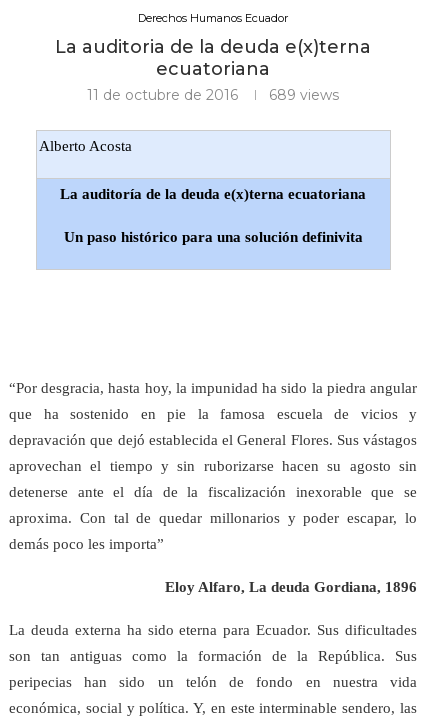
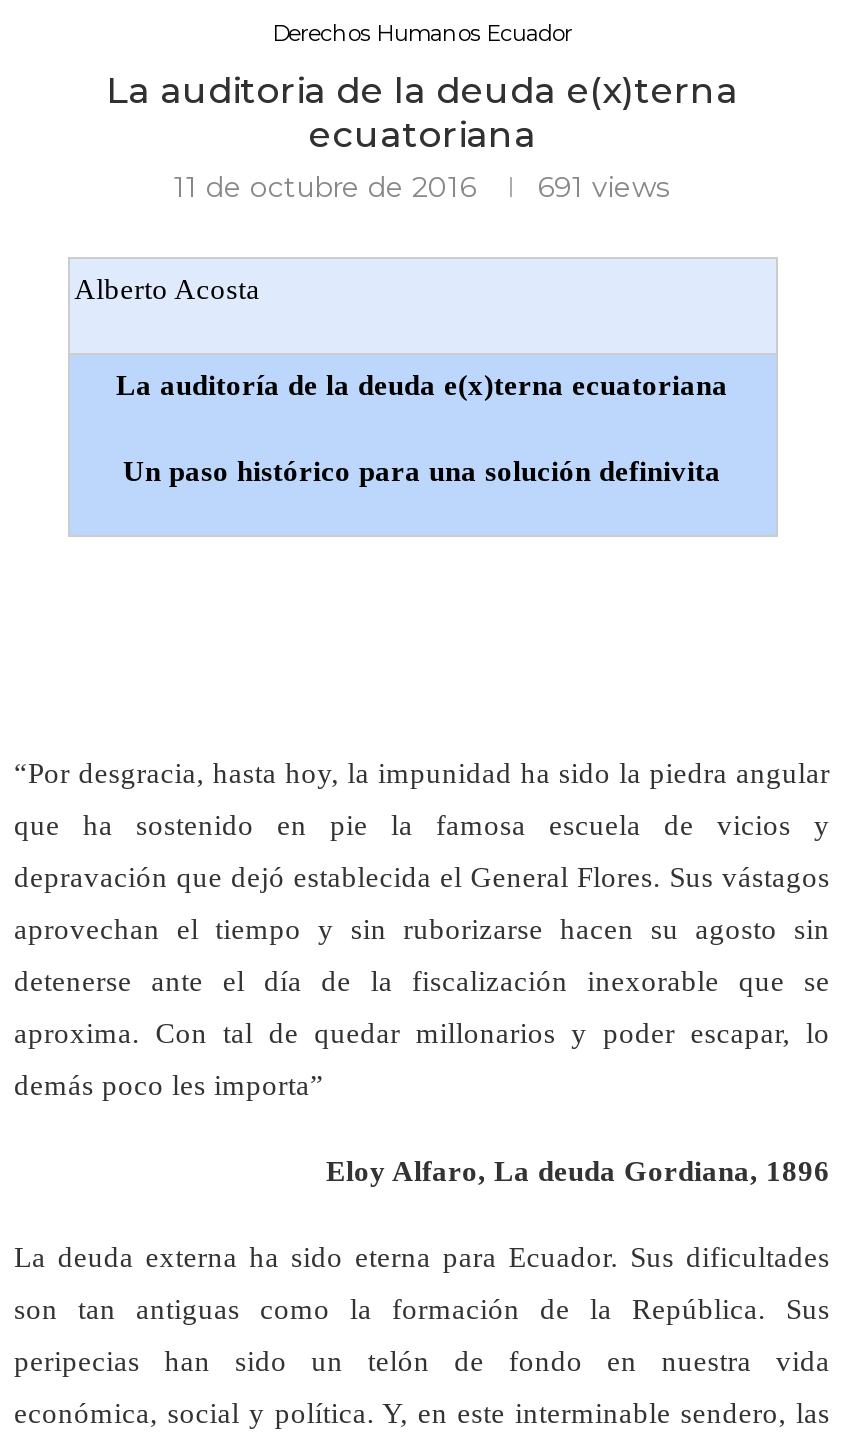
[87,86,339,104] 11 de octubre de 2016 689 views -> [174,169,670,205] 11 de octubre de 2016 691 views

